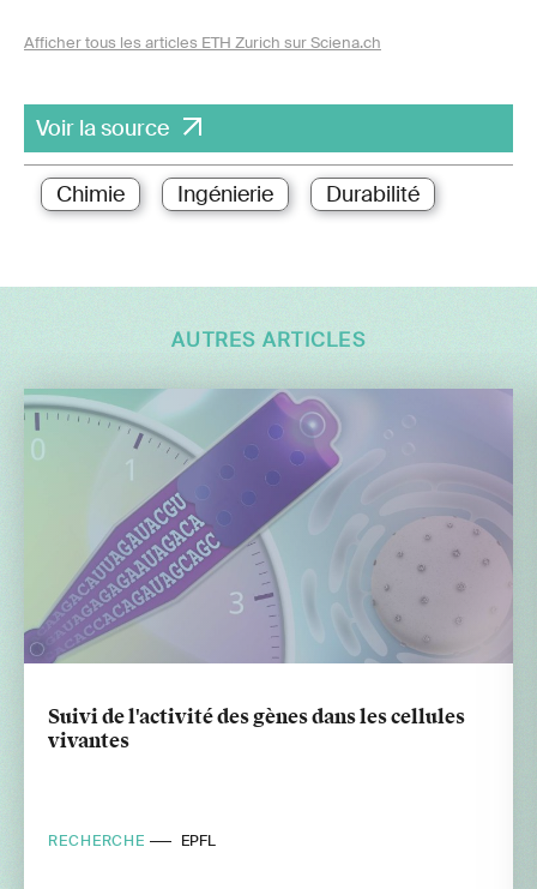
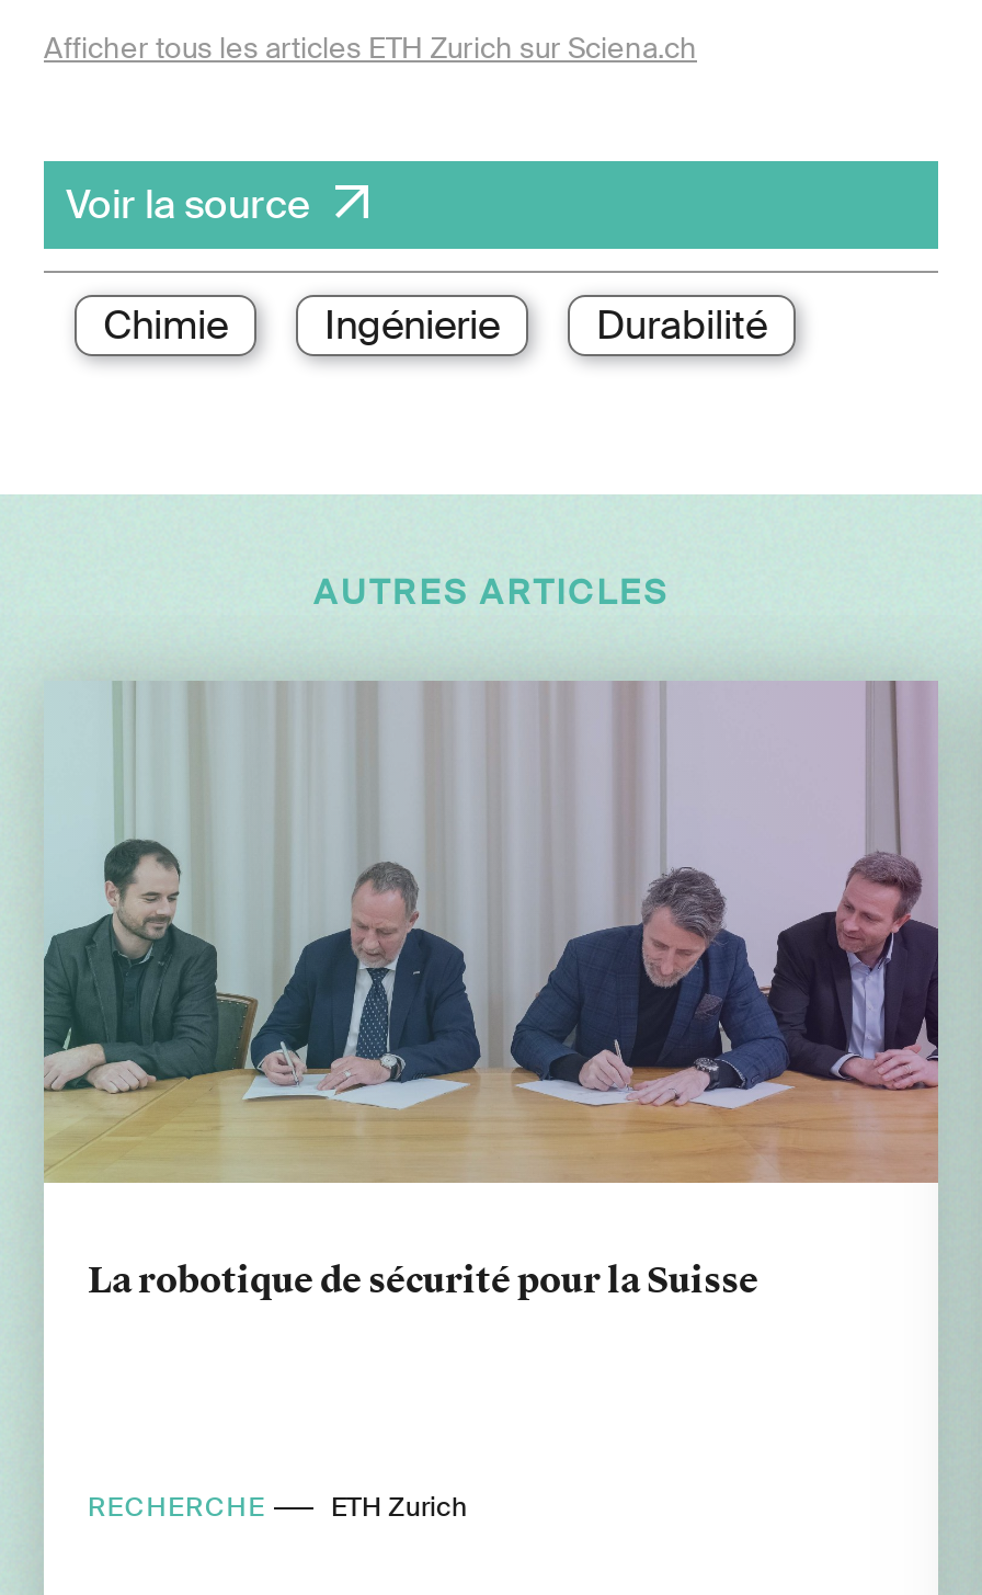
[23,389,513,754] [image] | Suivi de l'activité des gènes dans les cellules | vivantes -> [42,681,940,1304] [image] | La robotique de sécurité pour la Suisse
[181,832,216,851] EPFL -> [331,1490,467,1525] ETH Zurich

